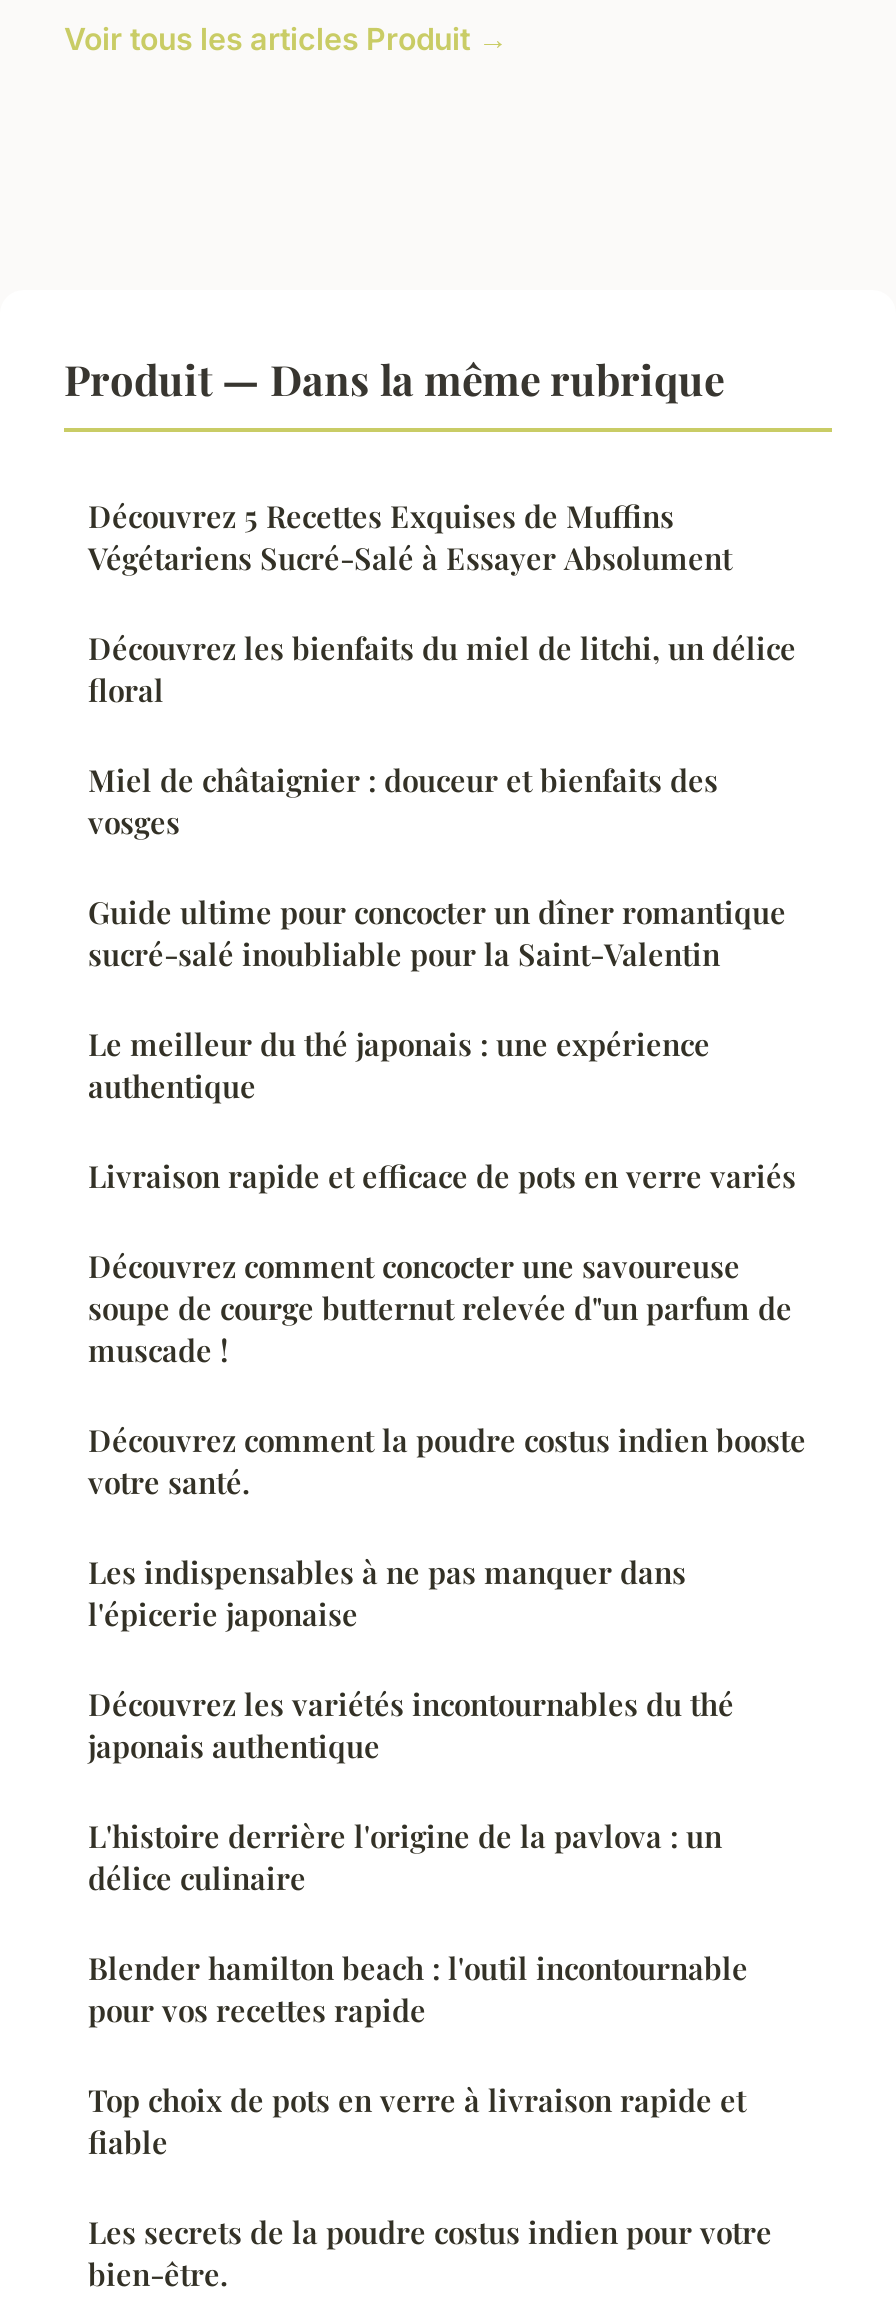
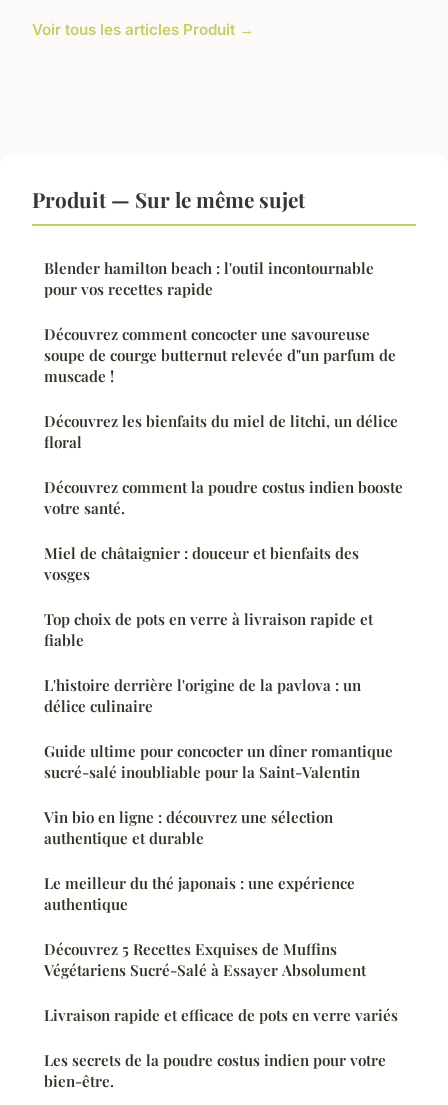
[64,349,724,405] Produit — Dans la même rubrique -> [32,185,305,213] Produit — Sur le même sujet
moved [88,495,796,1195] -> [44,873,398,1025]: Le meilleur du thé japonais : une expérience | authentique | Découvrez 5 Recettes Exquises de Muffins | Végétariens Sucré-Salé à Essayer Absolument | Livraison rapide et efficace de pots en verre variés
moved [88,627,796,709] -> [44,411,398,452]: Découvrez les bienfaits du miel de litchi, un délice | floral
moved [88,759,718,841] -> [44,543,359,584]: Miel de châtaignier : douceur et bienfaits des | vosges
moved [88,891,786,973] -> [44,741,393,782]: Guide ultime pour concocter un dîner romantique | sucré-salé inoubliable pour la Saint-Valentin
moved [88,1245,792,1369] -> [44,324,396,386]: Découvrez comment concocter une savoureuse | soupe de courge butternut relevée d"un parfum de | muscade !
moved [88,1419,806,1501] -> [44,477,403,518]: Découvrez comment la poudre costus indien booste | votre santé.
[88,1551,734,1765] Les indispensables à ne pas manquer dans | l'épicerie japonaise | Découvrez les variétés incontournables du thé | japonais authentique -> none
moved [88,1815,722,1897] -> [44,675,361,716]: L'histoire derrière l'origine de la pavlova : un | délice culinaire
moved [88,1947,748,2029] -> [44,258,374,299]: Blender hamilton beach : l'outil incontournable | pour vos recettes rapide
moved [88,2079,746,2161] -> [44,609,373,650]: Top choix de pots en verre à livraison rapide et | fiable
none -> [44,807,333,848] Vin bio en ligne : découvrez une sélection | authentique et durable

